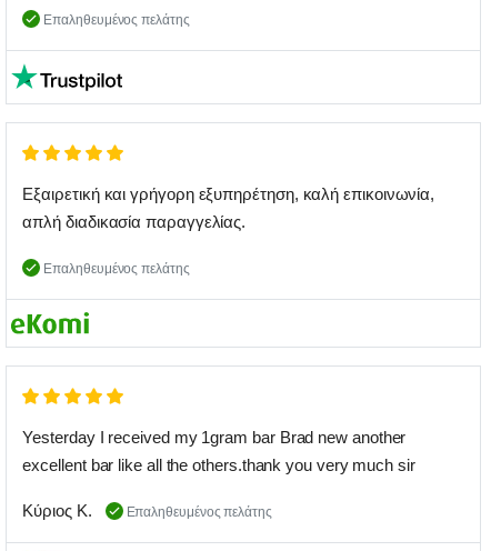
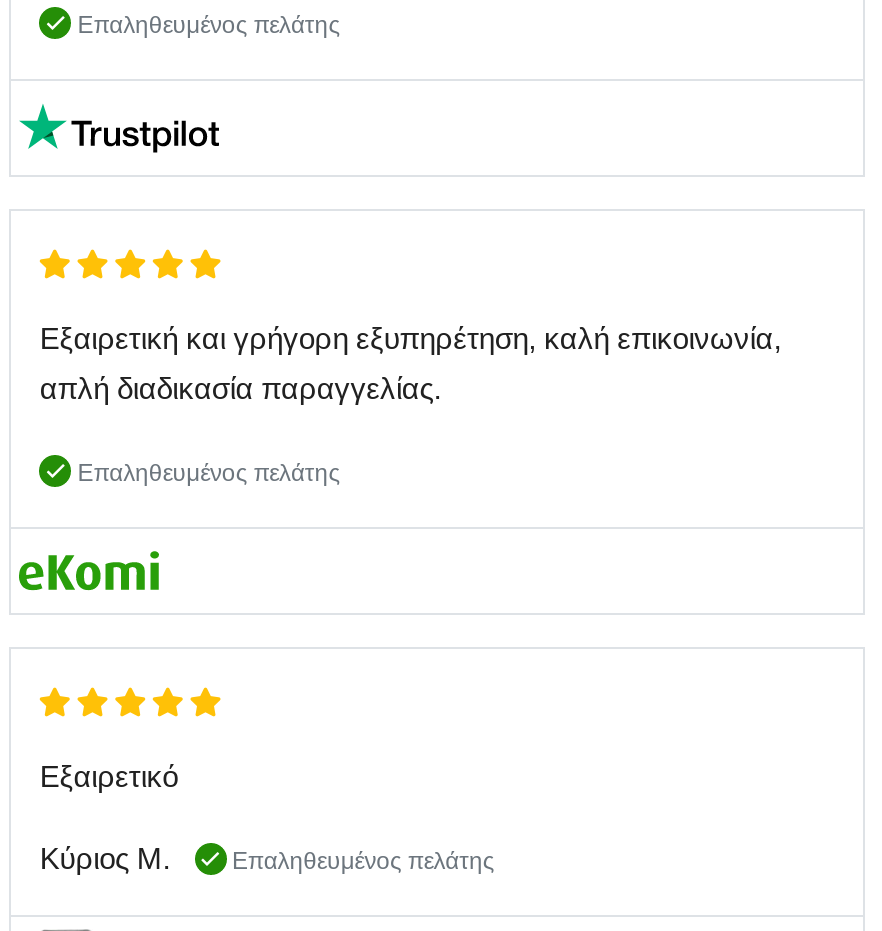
[23,428,415,520] Yesterday I received my 1gram bar Brad new another | excellent bar like all the others.thank you very much sir | Κύριος Κ. -> [40,759,178,875] Εξαιρετικό | Κύριος M.

